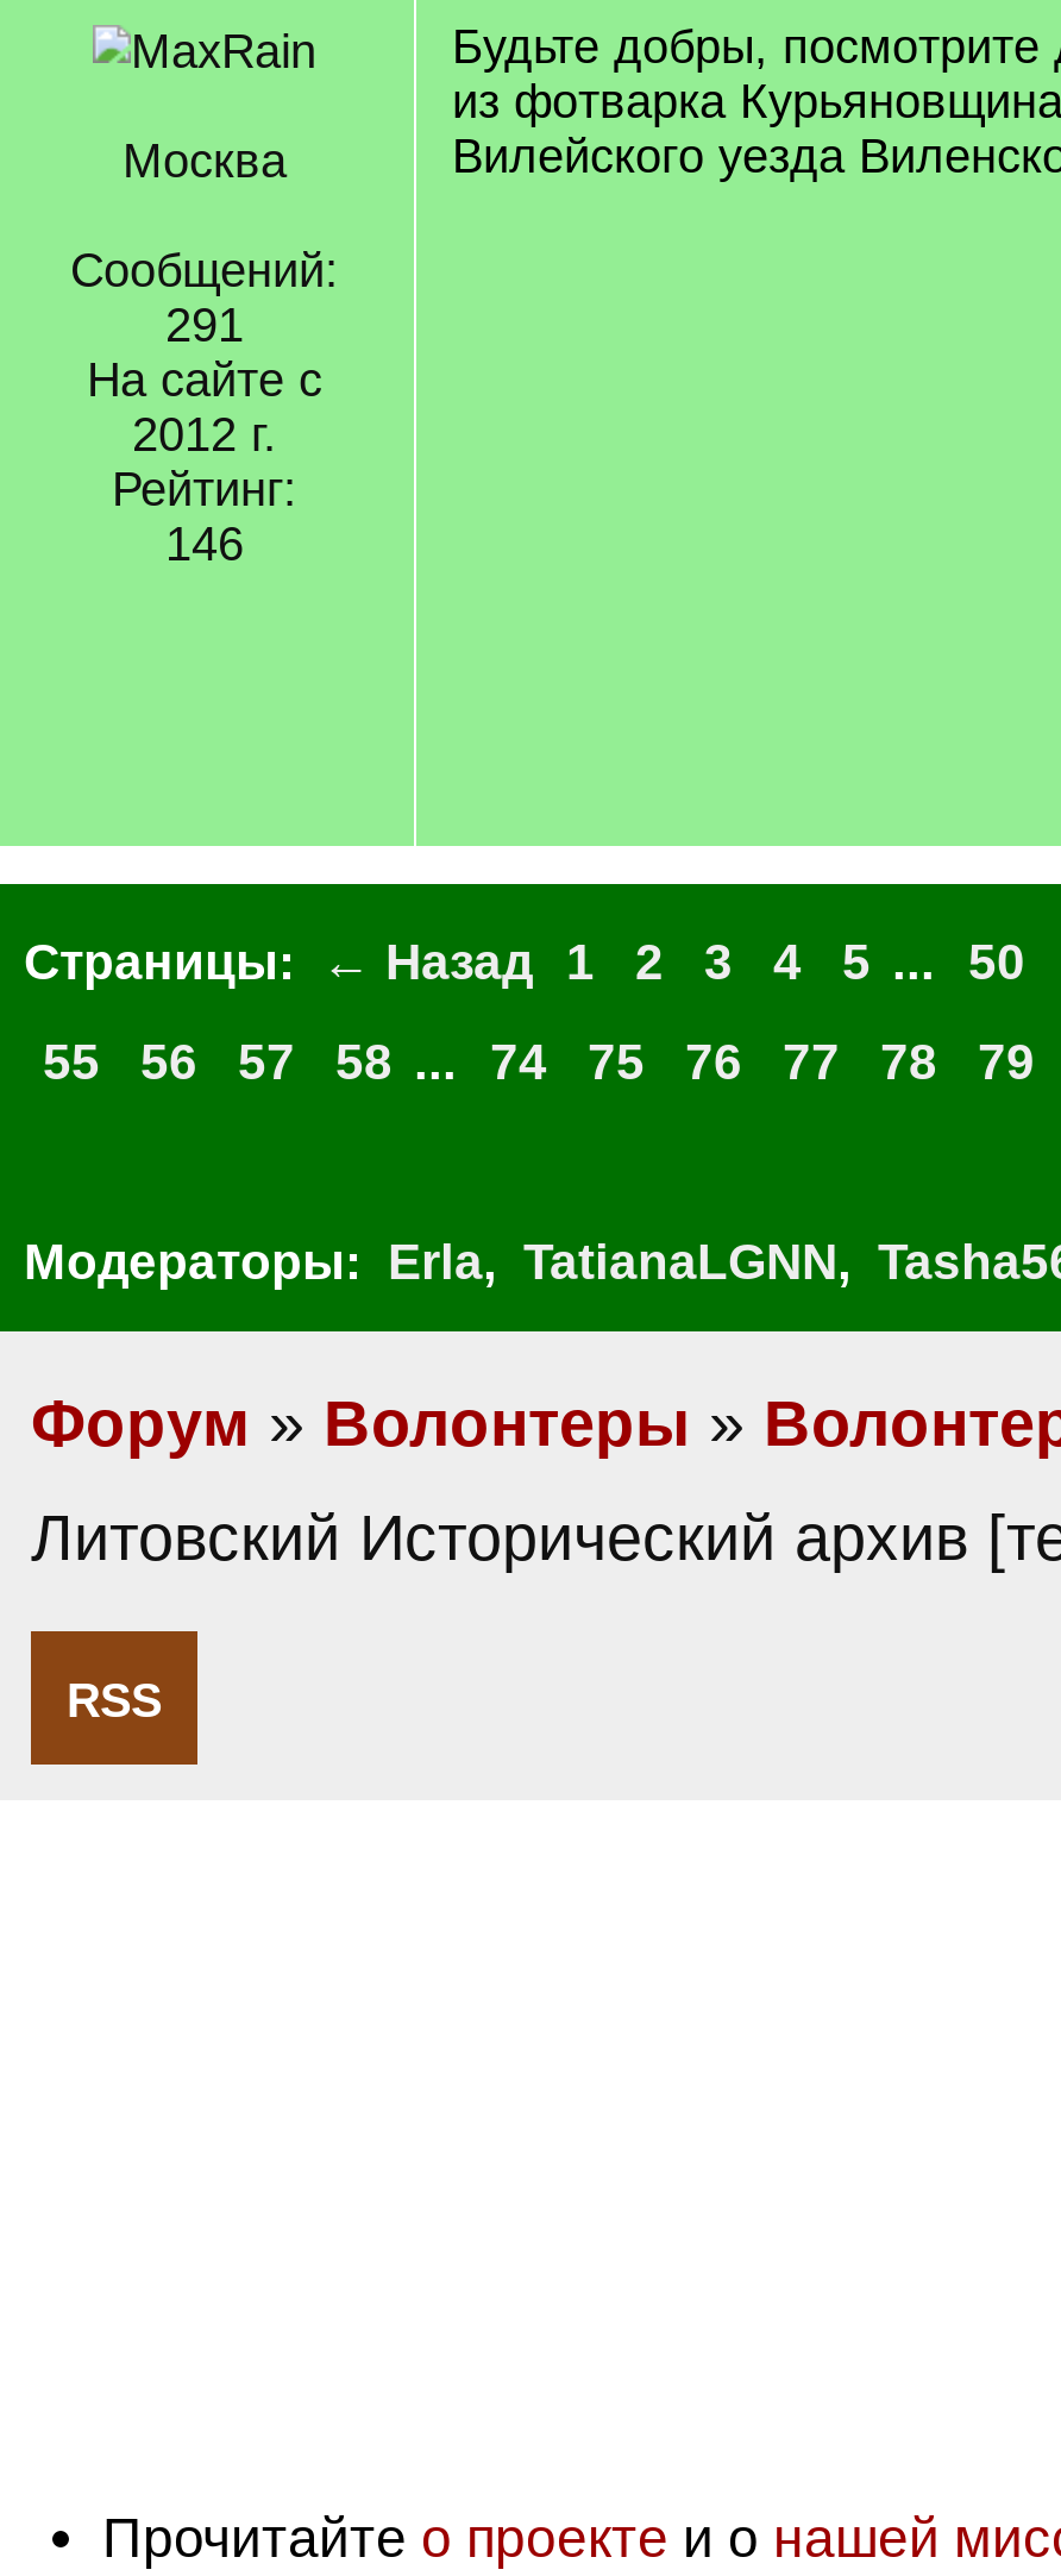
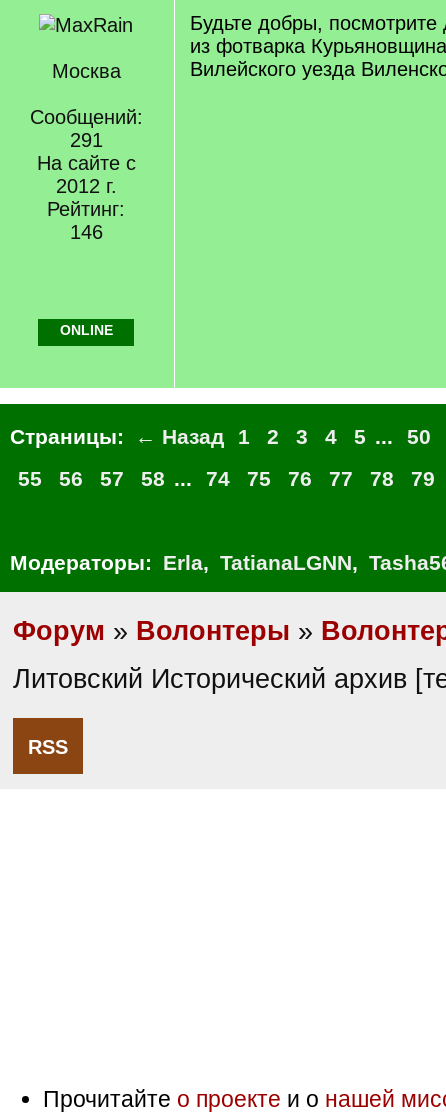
none -> [59,322,112,338] ONLINE

